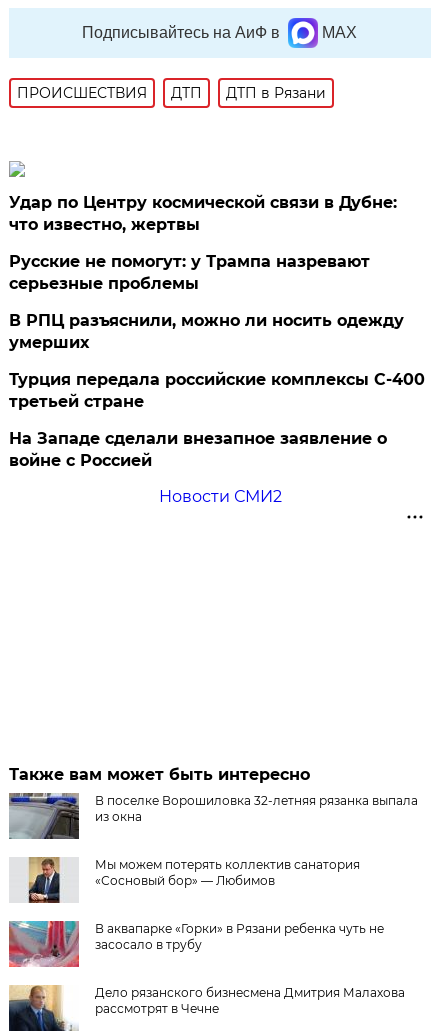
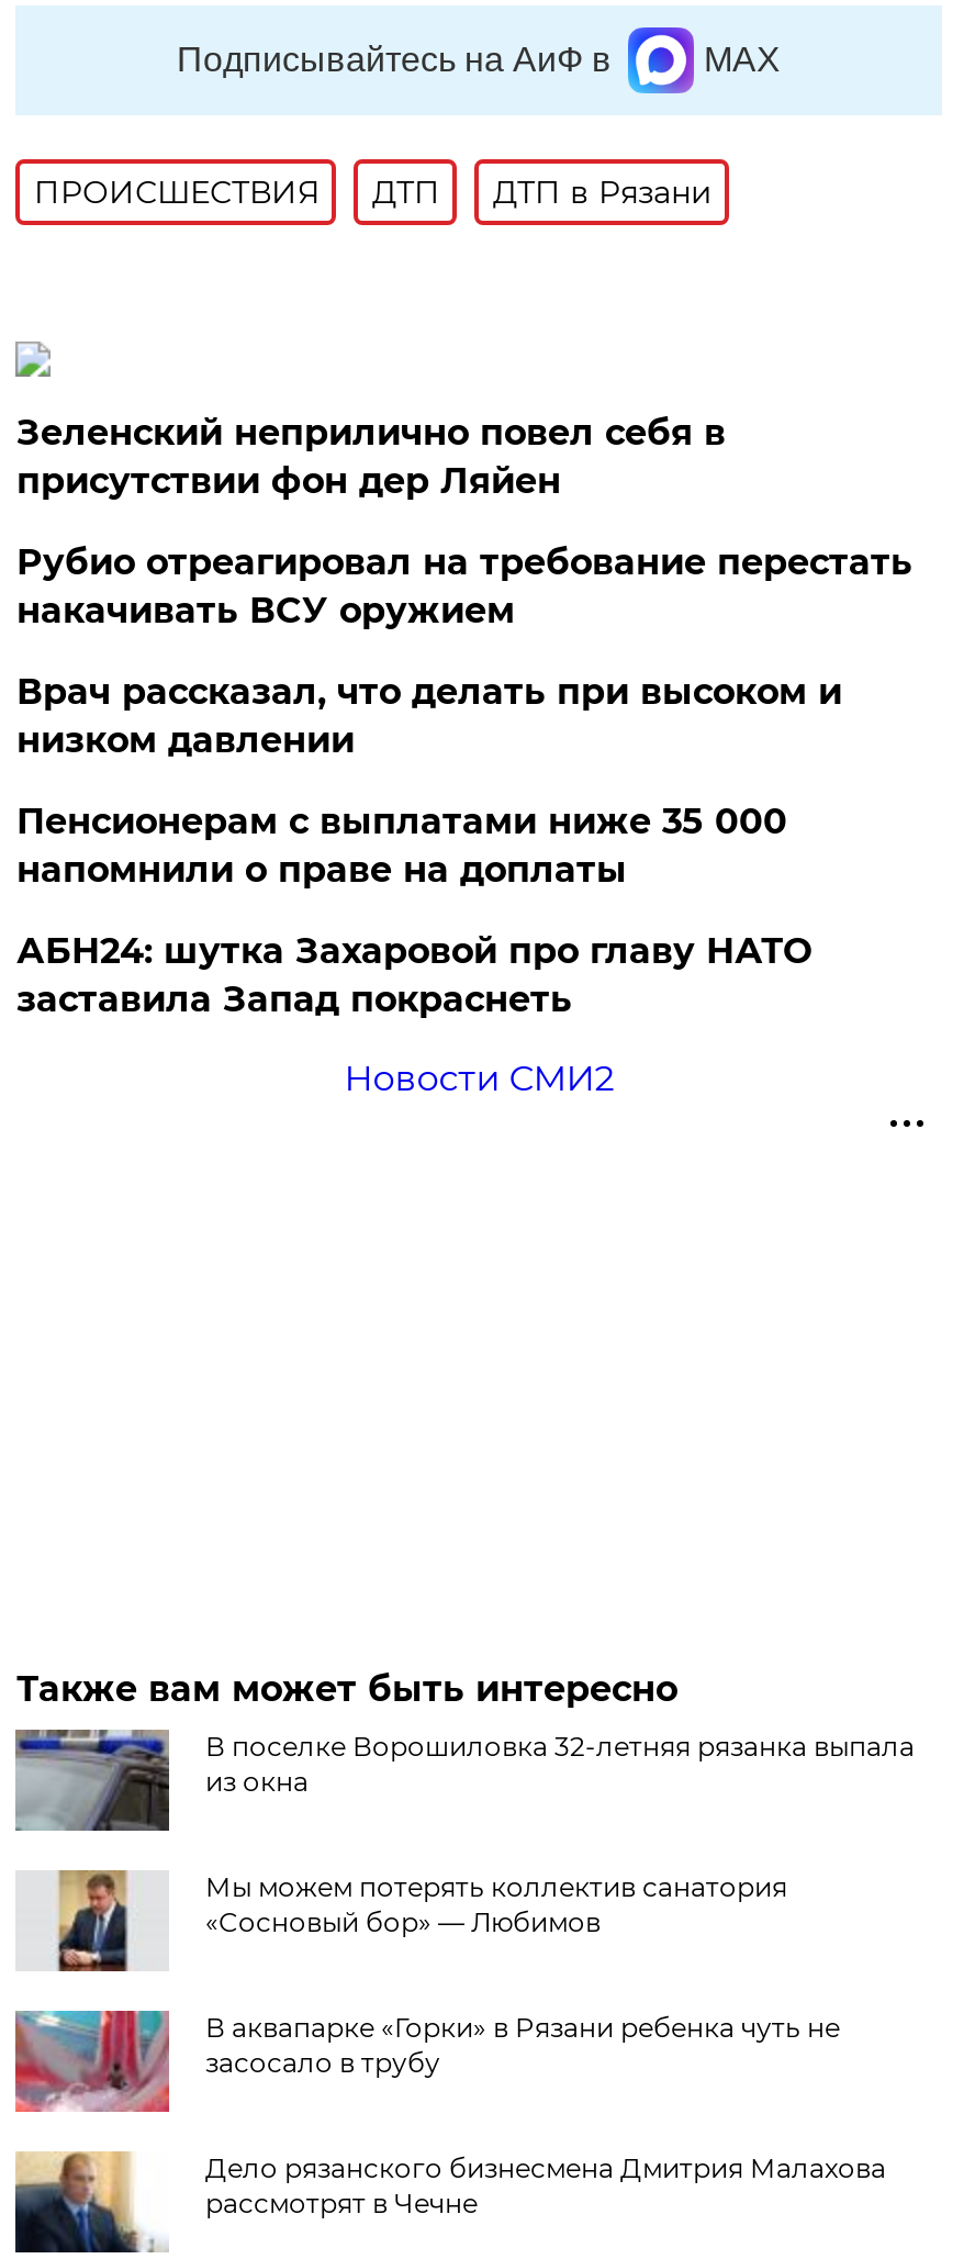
[9,193,397,234] Удар по Центру космической связи в Дубне: | что известно, жертвы -> [16,412,726,503] Зеленский неприлично повел cебя в | присутствии фон дер Ляйен
[9,252,370,293] Русские не помогут: у Трампа назревают | серьезные проблемы -> [16,542,912,632] Рубио отреагировал на требование перестать | накачивать ВСУ оружием
[9,311,404,352] В РПЦ разъяснили, можно ли носить одежду | умерших -> [16,672,842,762] Врач рассказал, что делать при высоком и | низком давлении
[9,370,425,411] Турция передала российские комплексы С-400 | третьей стране -> [16,801,787,891] Пенсионерам с выплатами ниже 35 000 | напомнили о праве на доплаты
[9,429,387,470] На Западе сделали внезапное заявление о | войне с Россией -> [16,931,811,1021] АБН24: шутка Захаровой про главу НАТО | заставила Запад покраснеть

